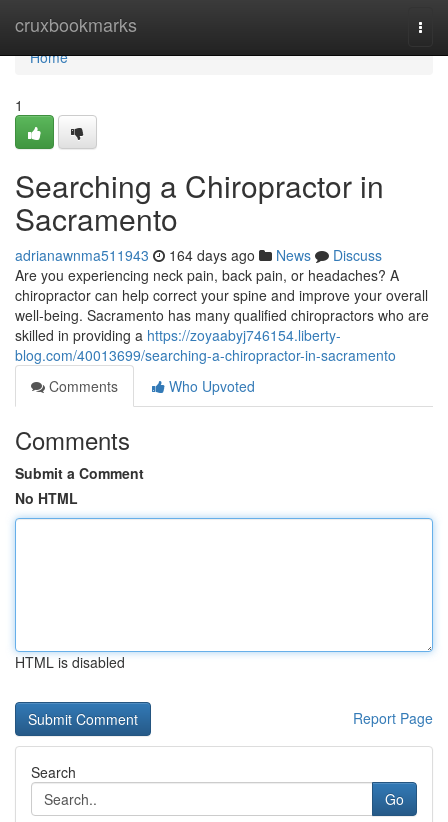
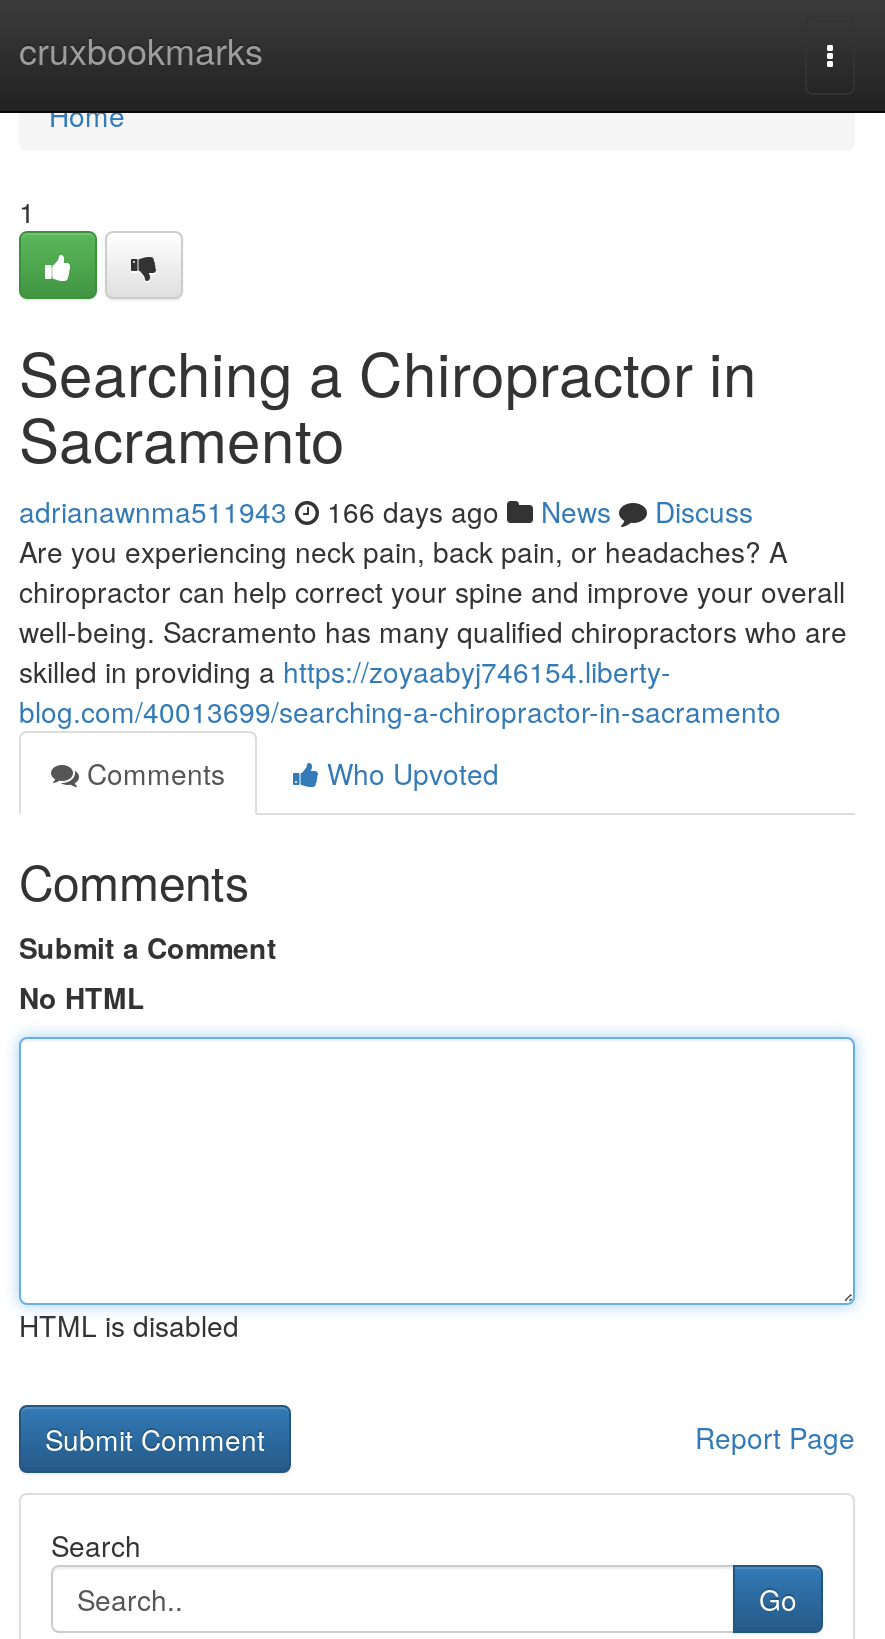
[15,245,382,265] adrianawnma511943 164 days ago News Discuss -> [19,491,753,531] adrianawnma511943 166 days ago News Discuss

